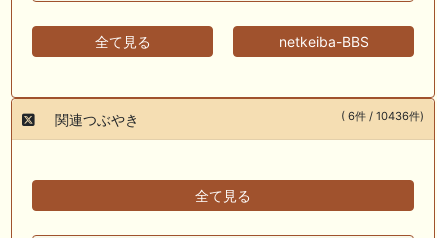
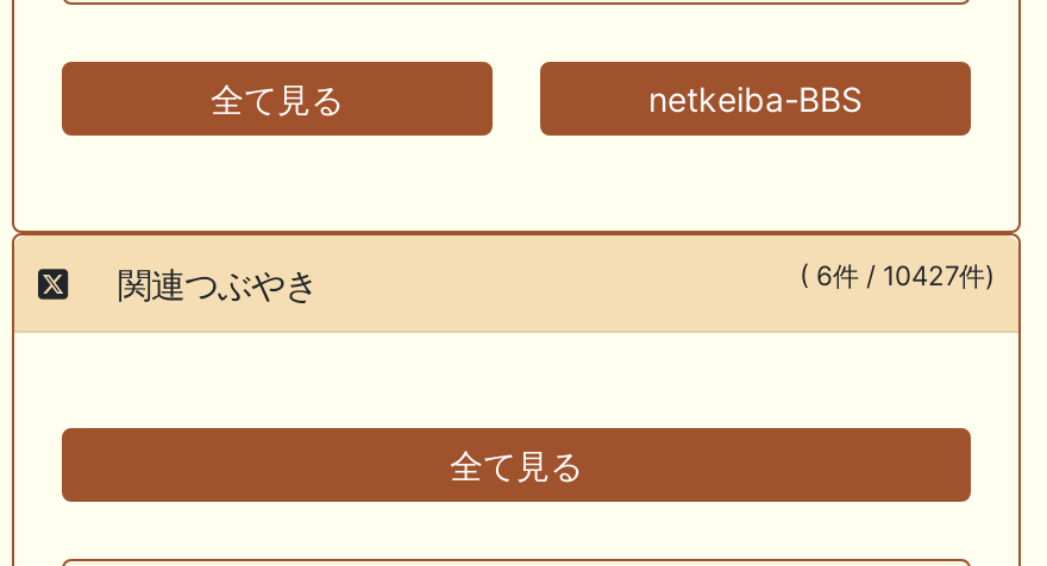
[341,109,424,123] ( 6件 / 10436件) -> [800,260,995,293] ( 6件 / 10427件)

